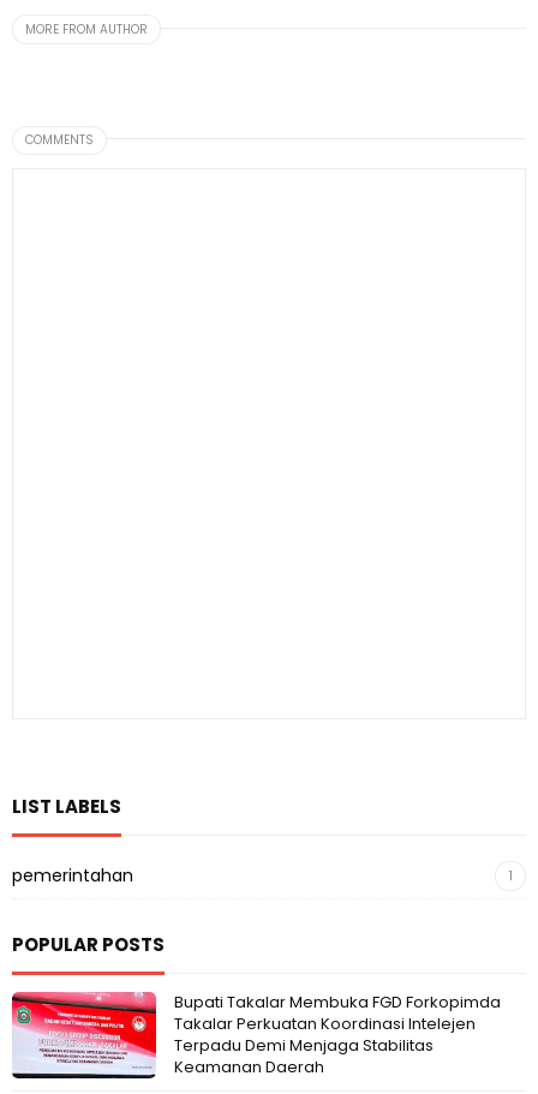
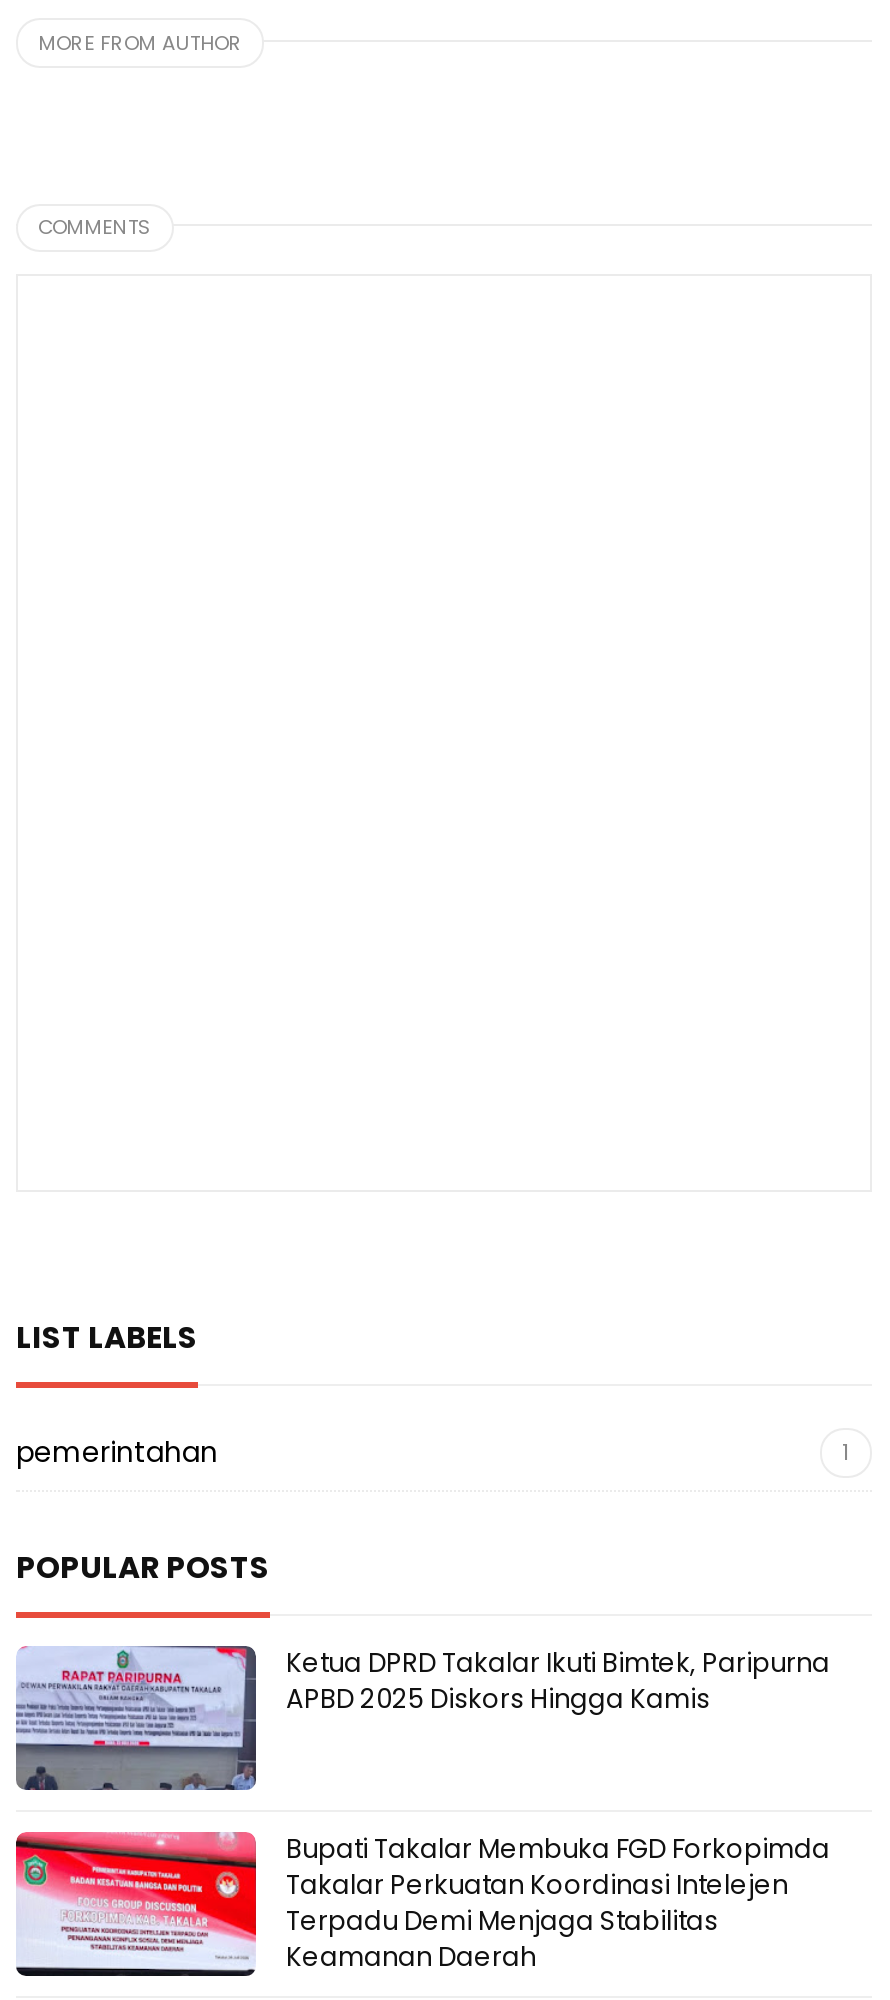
none -> [14,1644,830,1792] [image] | Ketua DPRD Takalar Ikuti Bimtek, Paripurna | APBD 2025 Diskors Hingga Kamis

